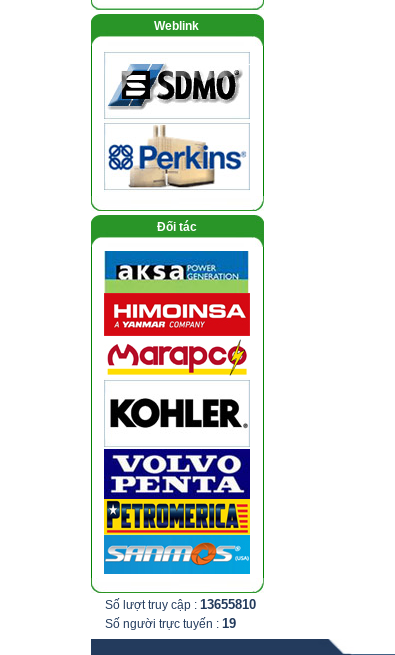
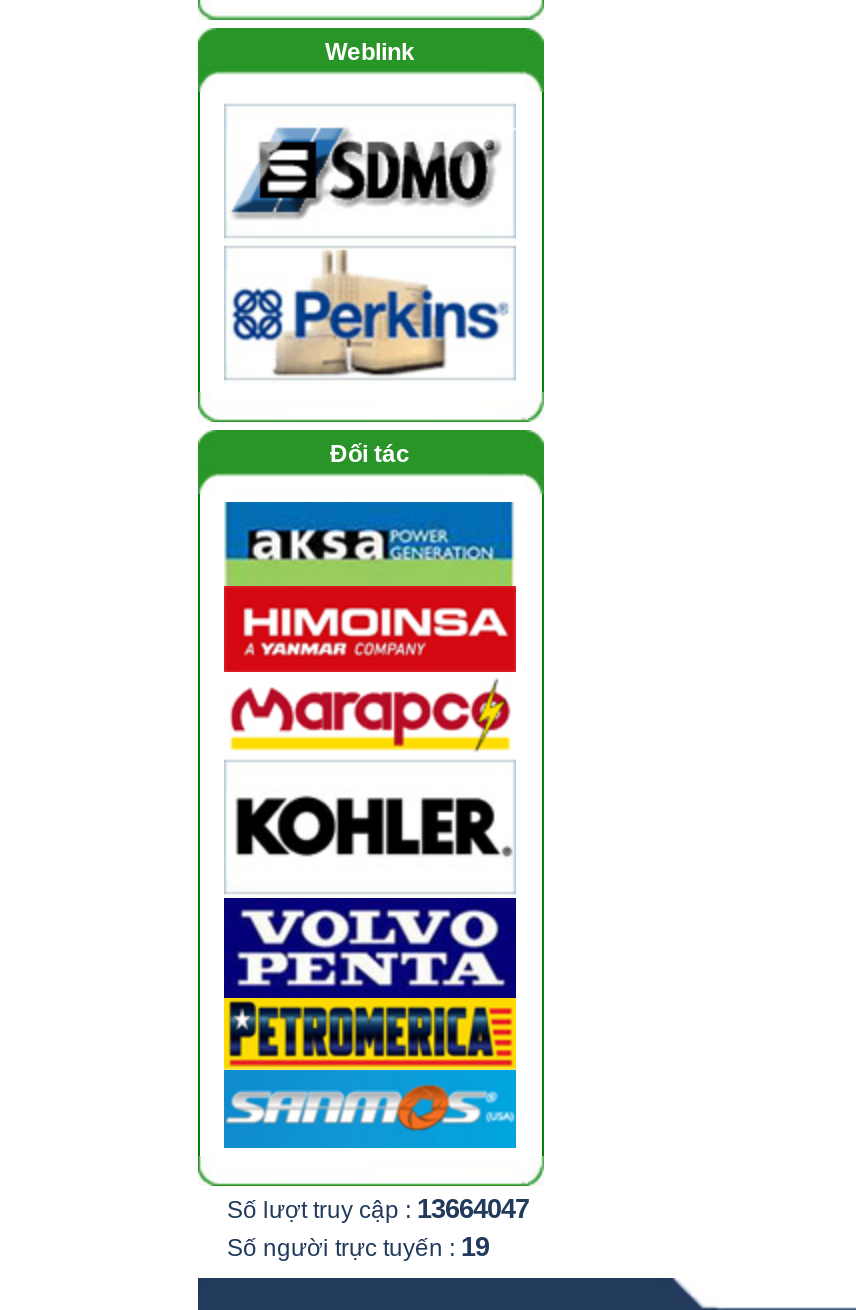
[105,597,256,612] Số lượt truy cập : 13655810 -> [227,1194,529,1224] Số lượt truy cập : 13664047

